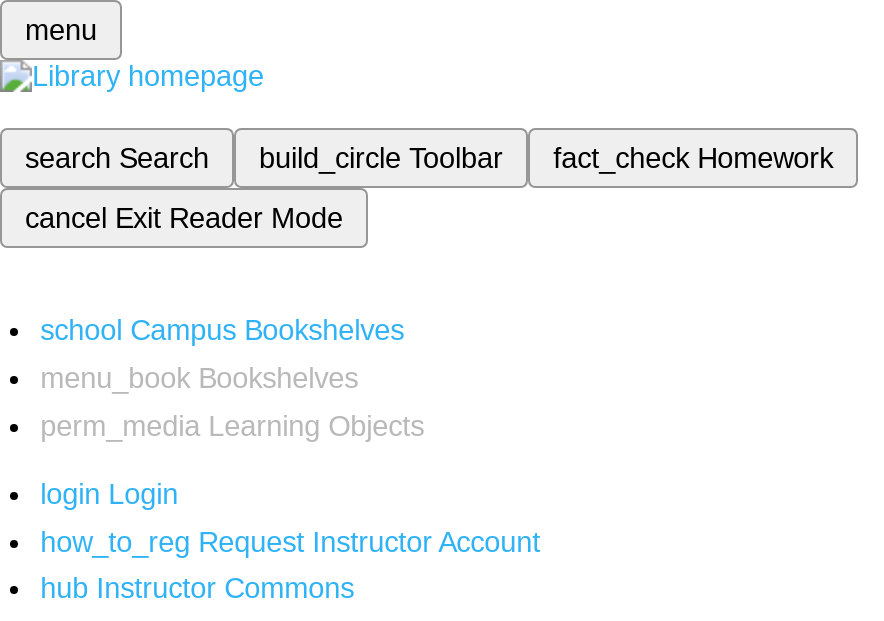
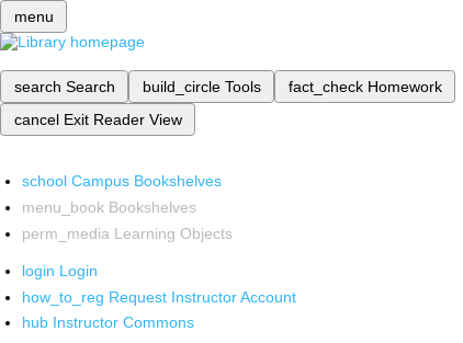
[259,142,503,174] build_circle Toolbar -> [142,78,261,95] build_circle Tools
[25,202,343,234] cancel Exit Reader Mode -> [14,111,182,128] cancel Exit Reader View

